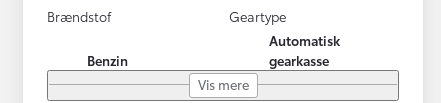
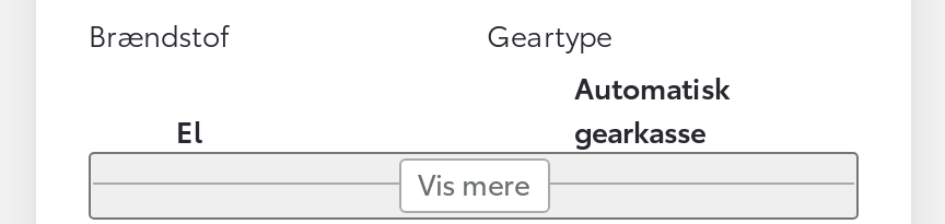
[87,51,128,69] Benzin -> [176,110,202,149] El

